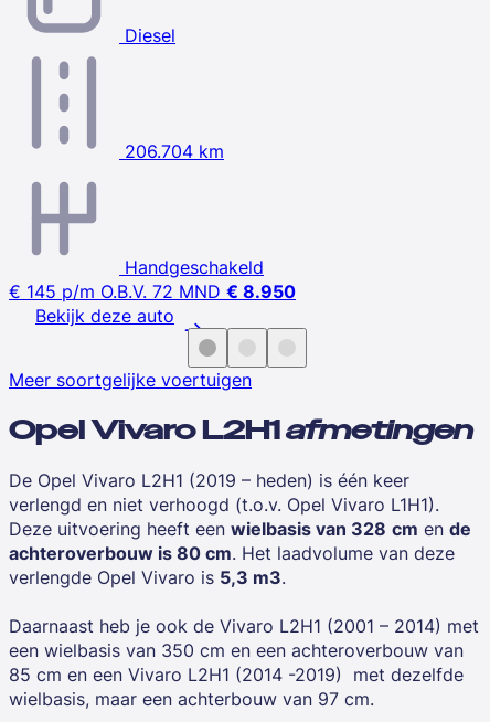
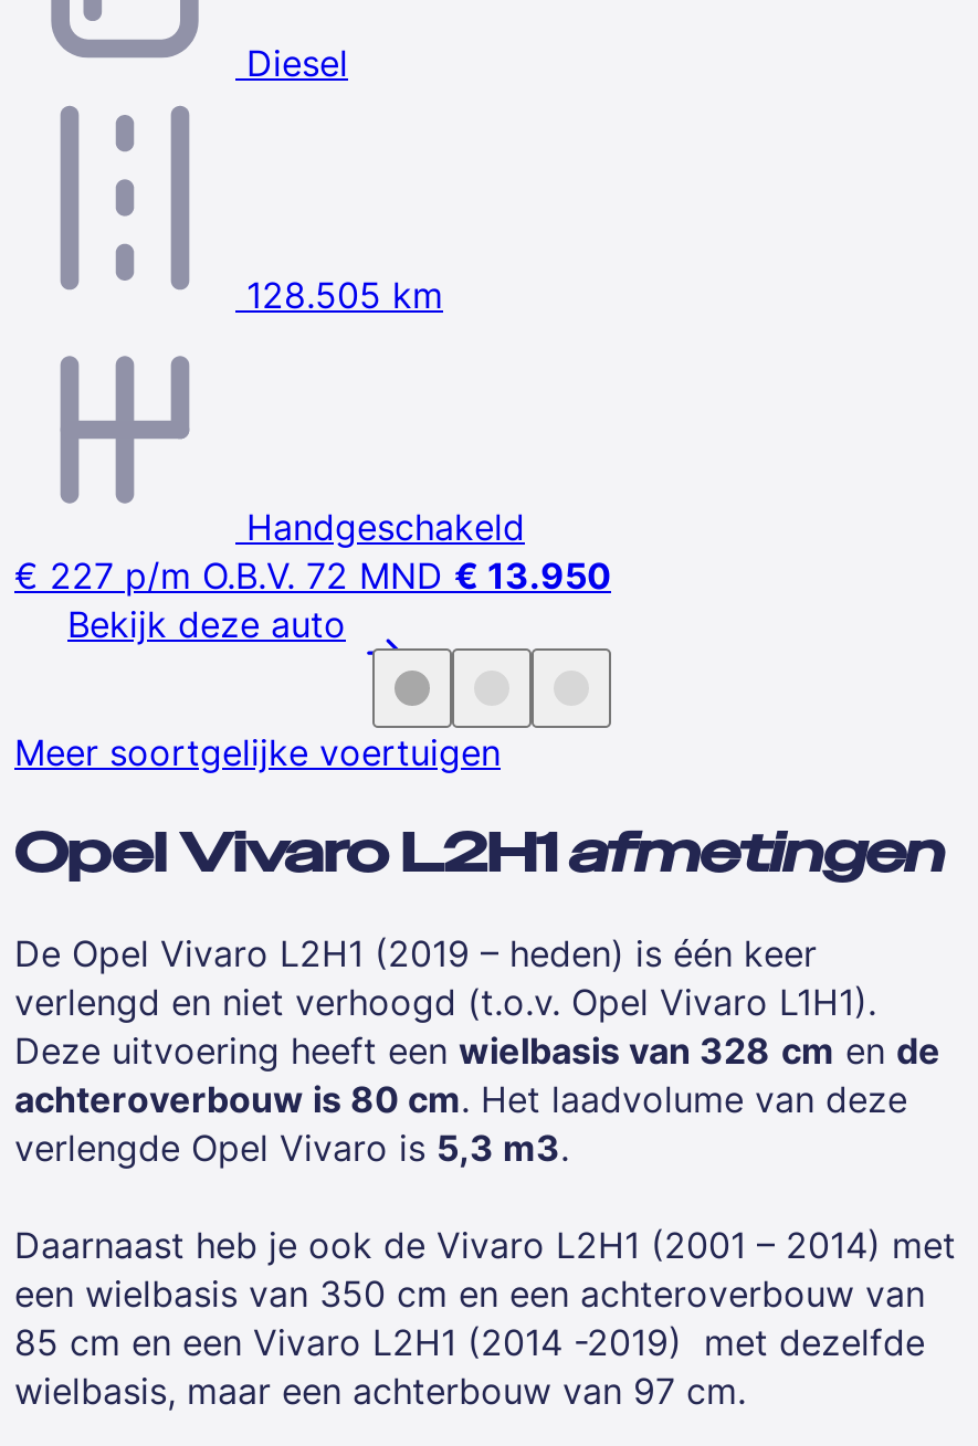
[125,139,224,164] 206.704 km -> [246,271,443,320] 128.505 km
[9,280,296,304] € 145 p/m O.B.V. 72 MND € 8.950 -> [14,552,611,600] € 227 p/m O.B.V. 72 MND € 13.950

